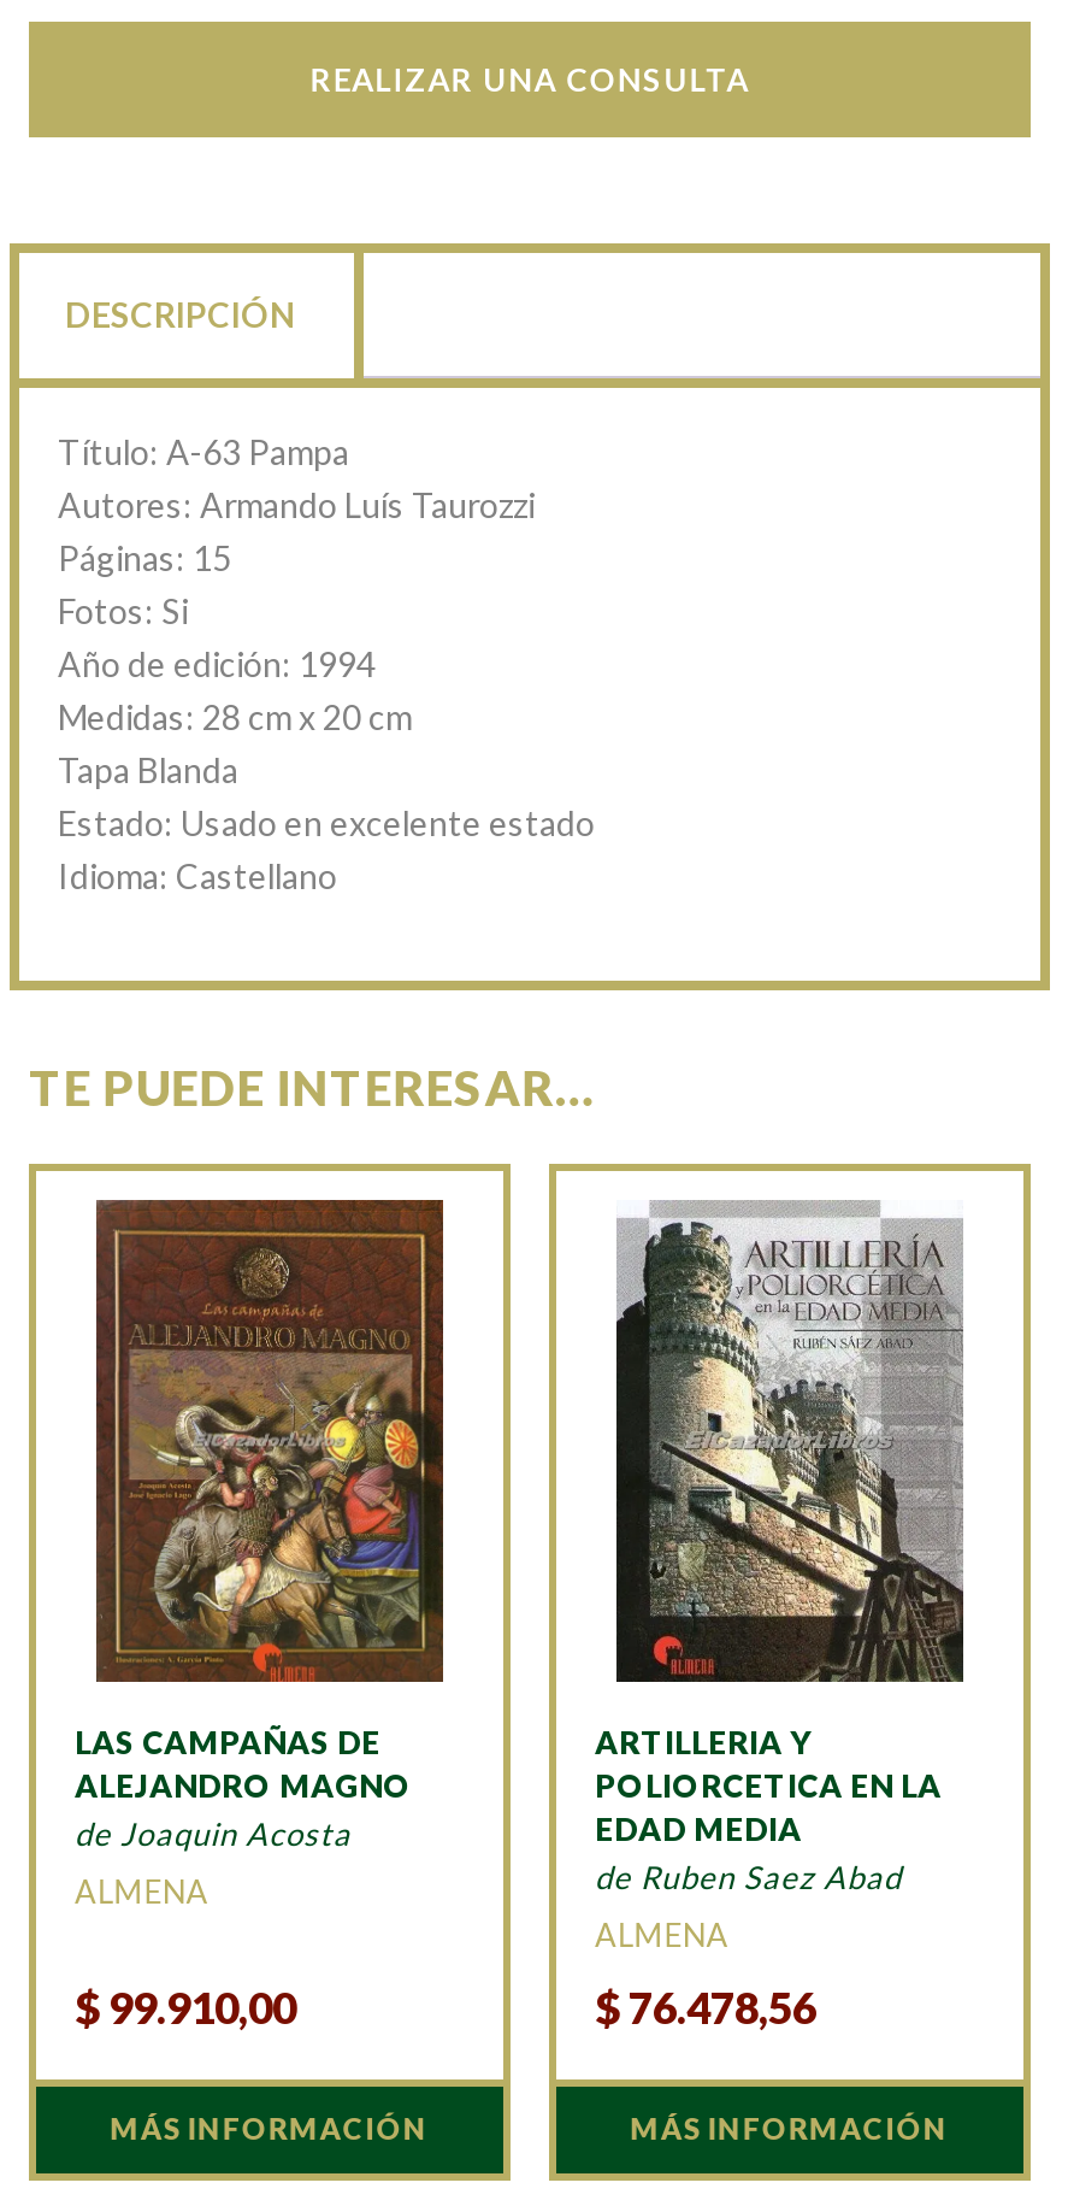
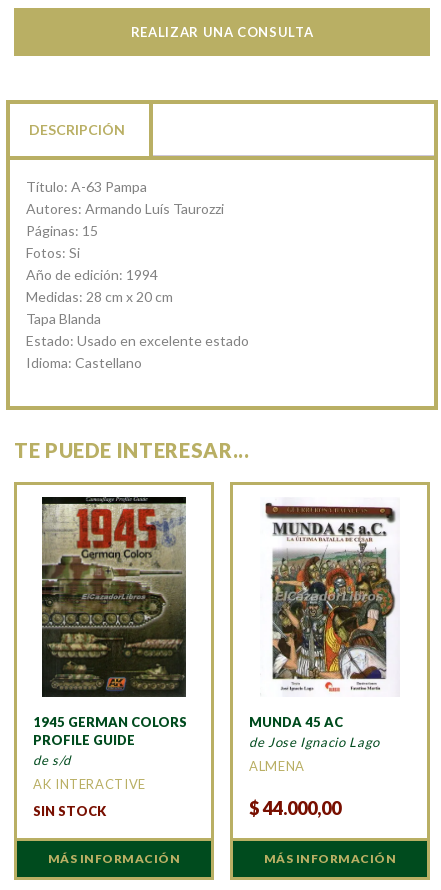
[75,1198,443,1853] [image] | LAS CAMPAÑAS DE | ALEJANDRO MAGNO | de Joaquin Acosta -> [33,496,187,768] [image] | 1945 GERMAN COLORS | PROFILE GUIDE | de s/d
[595,1200,966,1896] [image] | ARTILLERIA Y | POLIORCETICA EN LA | EDAD MEDIA | de Ruben Saez Abad -> [249,498,402,750] [image] | MUNDA 45 AC | de Jose Ignacio Lago
[75,1872,209,1911] ALMENA -> [33,776,146,792] AK INTERACTIVE
[75,1980,296,2033] $99.910,00 -> [33,803,106,819] SIN STOCK
[595,1980,816,2033] $76.478,56 -> [249,797,341,819] $44.000,00

